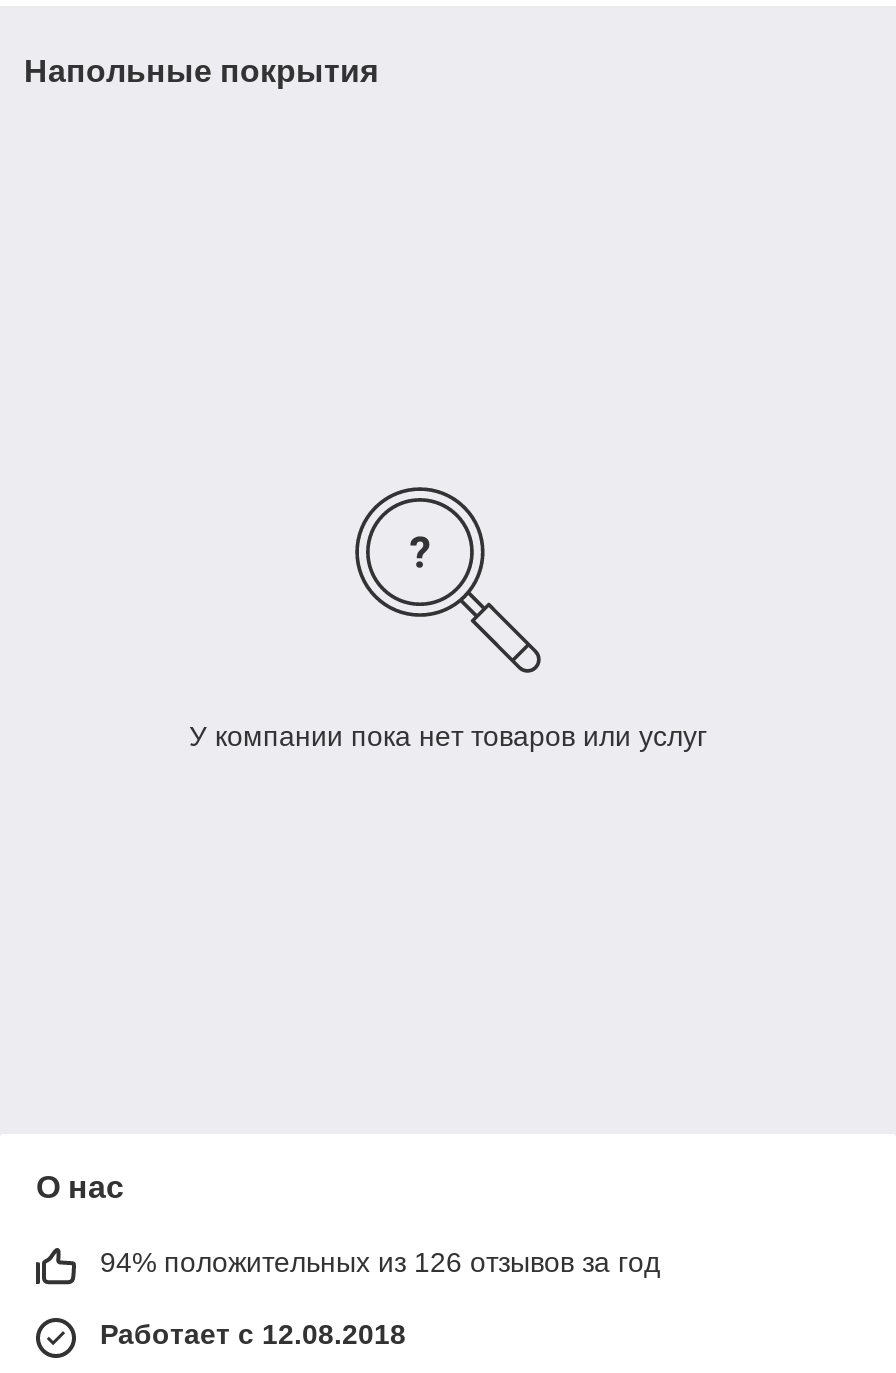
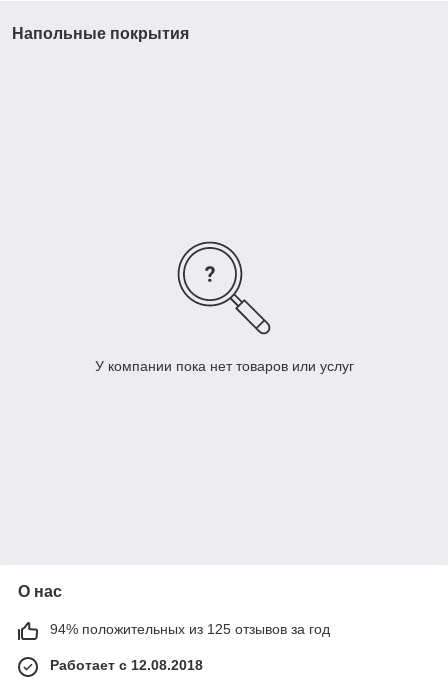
[100,1247,660,1279] 94% положительных из 126 отзывов за год -> [50,621,330,637] 94% положительных из 125 отзывов за год

